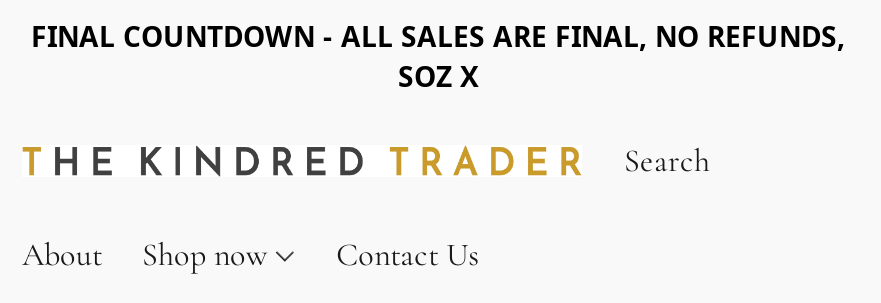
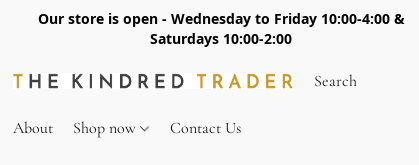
[31,17,845,95] FINAL COUNTDOWN - ALL SALES ARE FINAL, NO REFUNDS, | SOZ X -> [37,9,404,48] Our store is open - Wednesday to Friday 10:00-4:00 & | Saturdays 10:00-2:00

